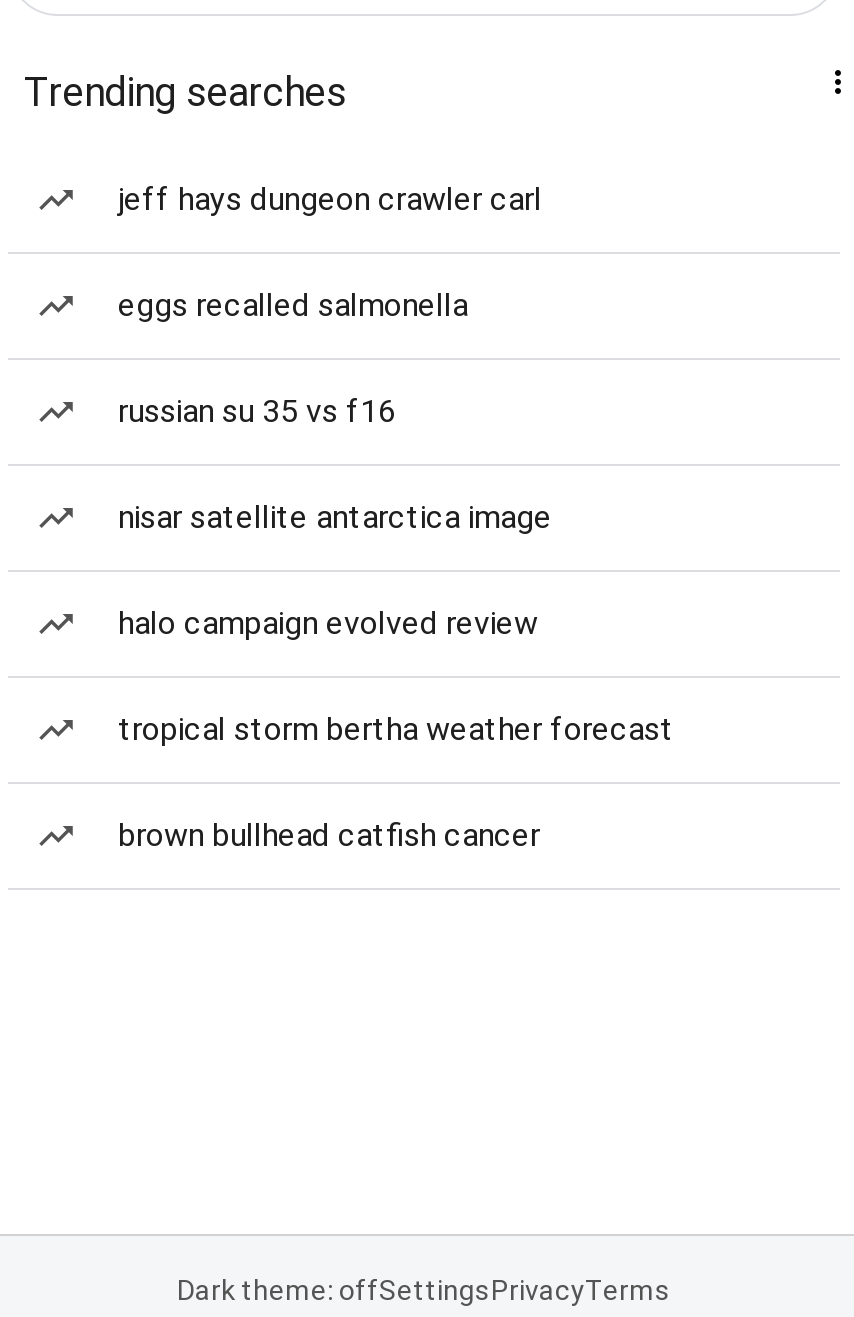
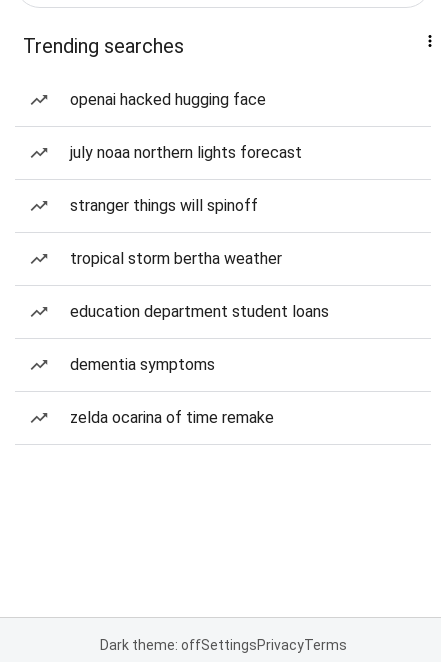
[118,180,542,218] jeff hays dungeon crawler carl -> [70,90,266,109] openai hacked hugging face
[118,286,468,324] eggs recalled salmonella -> [70,143,302,162] july noaa northern lights forecast
[118,392,396,430] russian su 35 vs f16 -> [70,196,258,215] stranger things will spinoff
[118,498,552,536] nisar satellite antarctica image -> [70,249,282,268] tropical storm bertha weather
[118,604,538,642] halo campaign evolved review -> [70,302,329,321] education department student loans
[118,710,674,748] tropical storm bertha weather forecast -> [70,355,215,374] dementia symptoms
[118,816,540,854] brown bullhead catfish cancer -> [70,408,274,427] zelda ocarina of time remake

